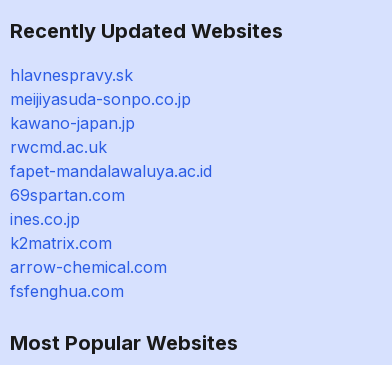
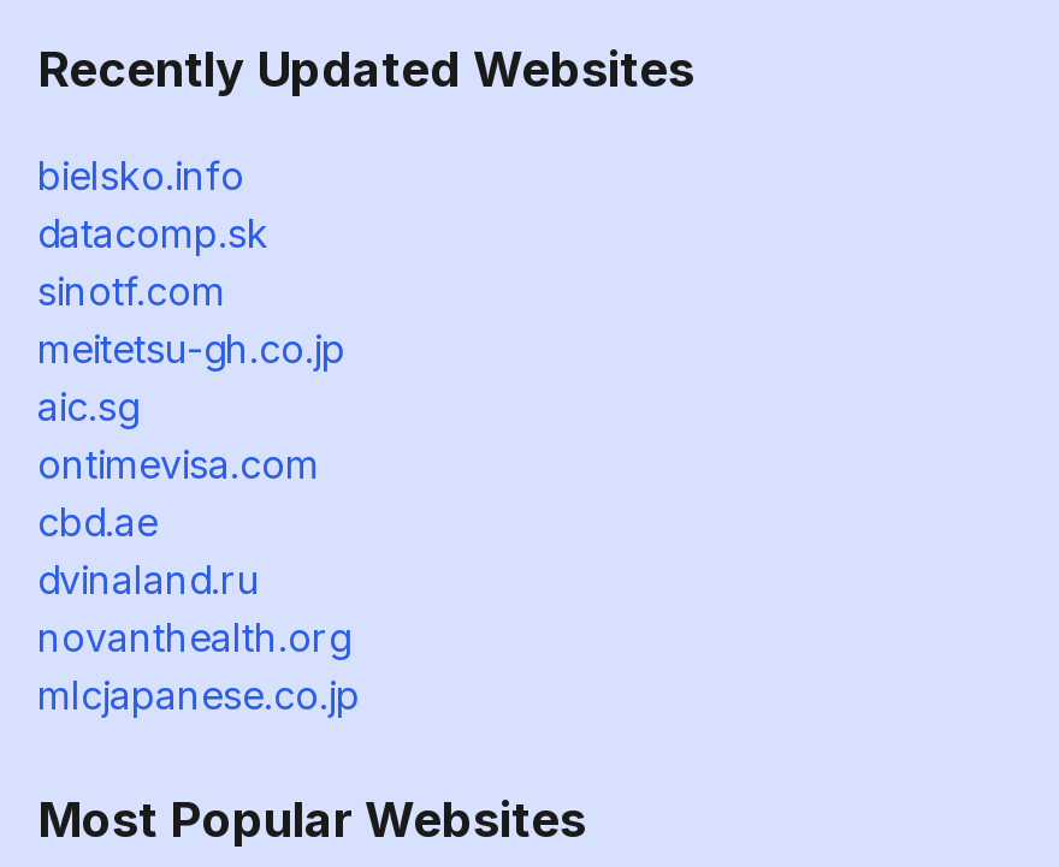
[10,65,212,301] hlavnespravy.sk | meijiyasuda-sonpo.co.jp | kawano-japan.jp | rwcmd.ac.uk | fapet-mandalawaluya.ac.id | 69spartan.com | ines.co.jp | k2matrix.com | arrow-chemical.com | fsfenghua.com -> [37,152,360,719] bielsko.info | datacomp.sk | sinotf.com | meitetsu-gh.co.jp | aic.sg | ontimevisa.com | cbd.ae | dvinaland.ru | novanthealth.org | mlcjapanese.co.jp

